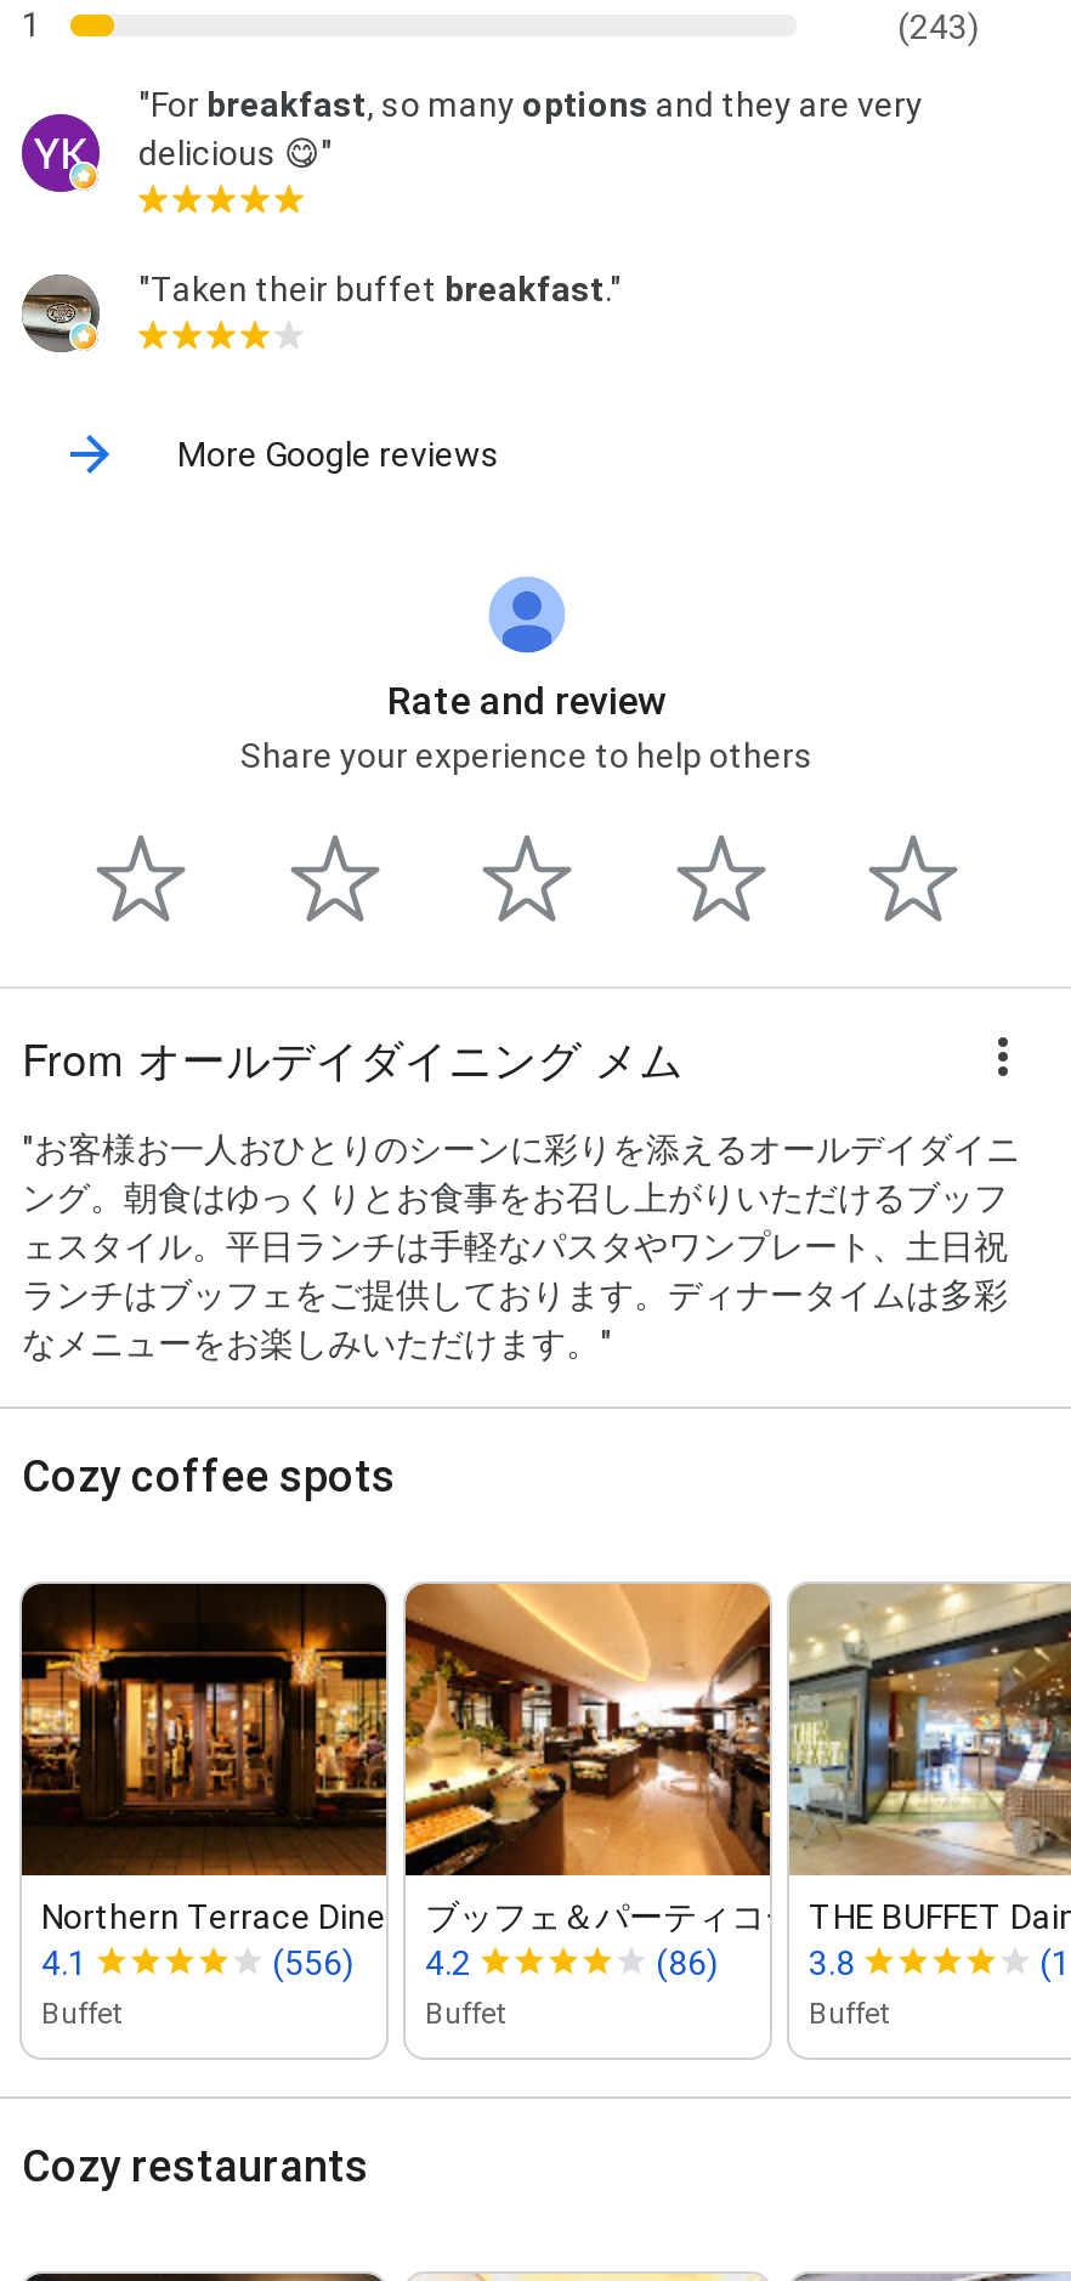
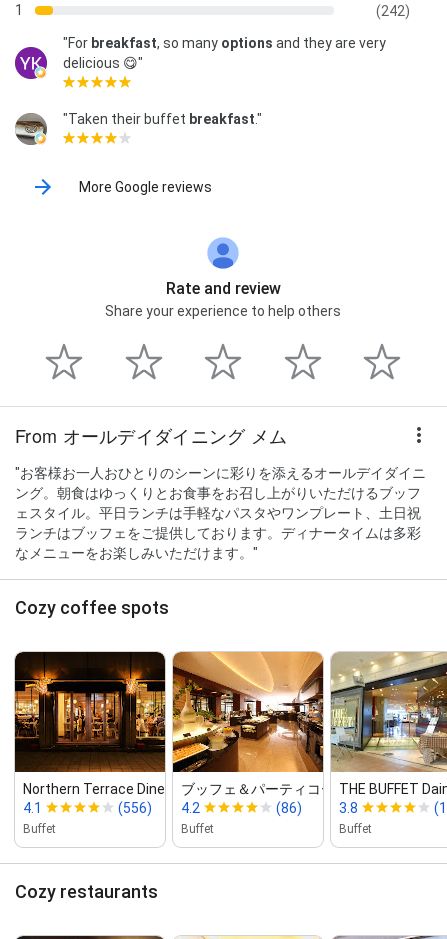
[897,7,980,45] (243) -> [375,3,409,19] (242)

